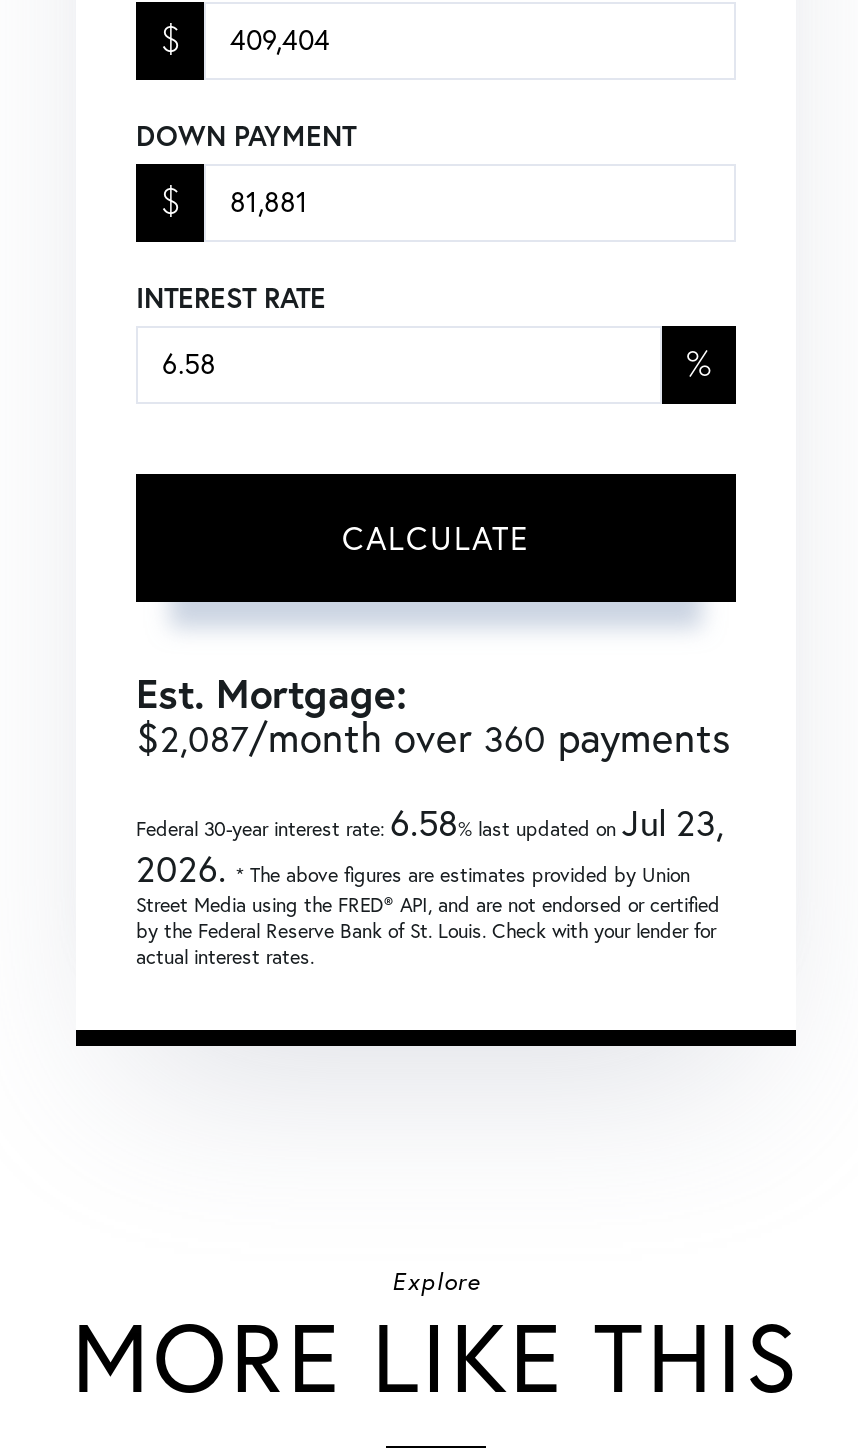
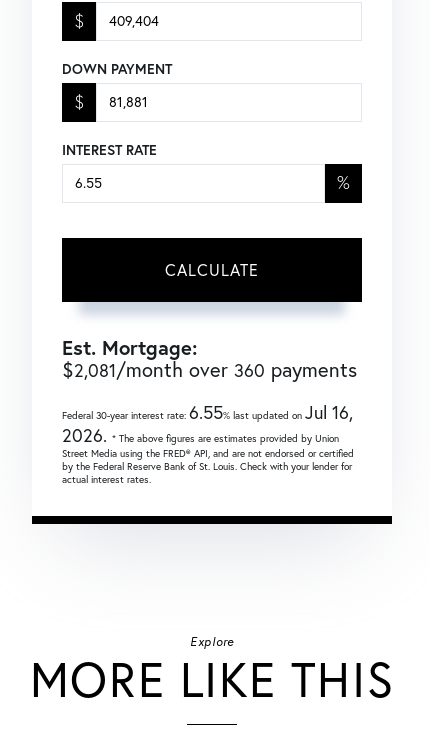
[136,711,730,761] $2,087/month over 360 payments -> [62,357,357,382] $2,081/month over 360 payments
[136,799,724,845] Federal 30-year interest rate: 6.58% last updated onJul 23, -> [62,401,353,424] Federal 30-year interest rate: 6.55% last updated onJul 16,

